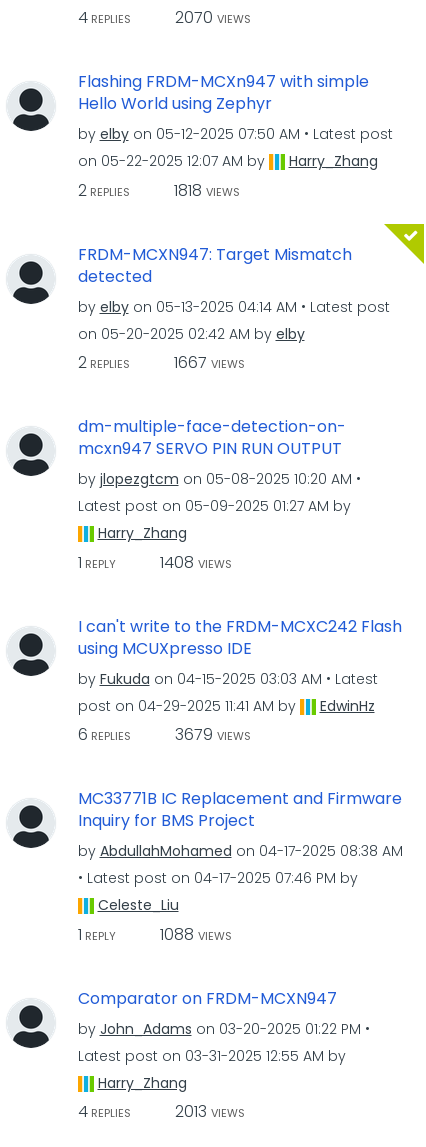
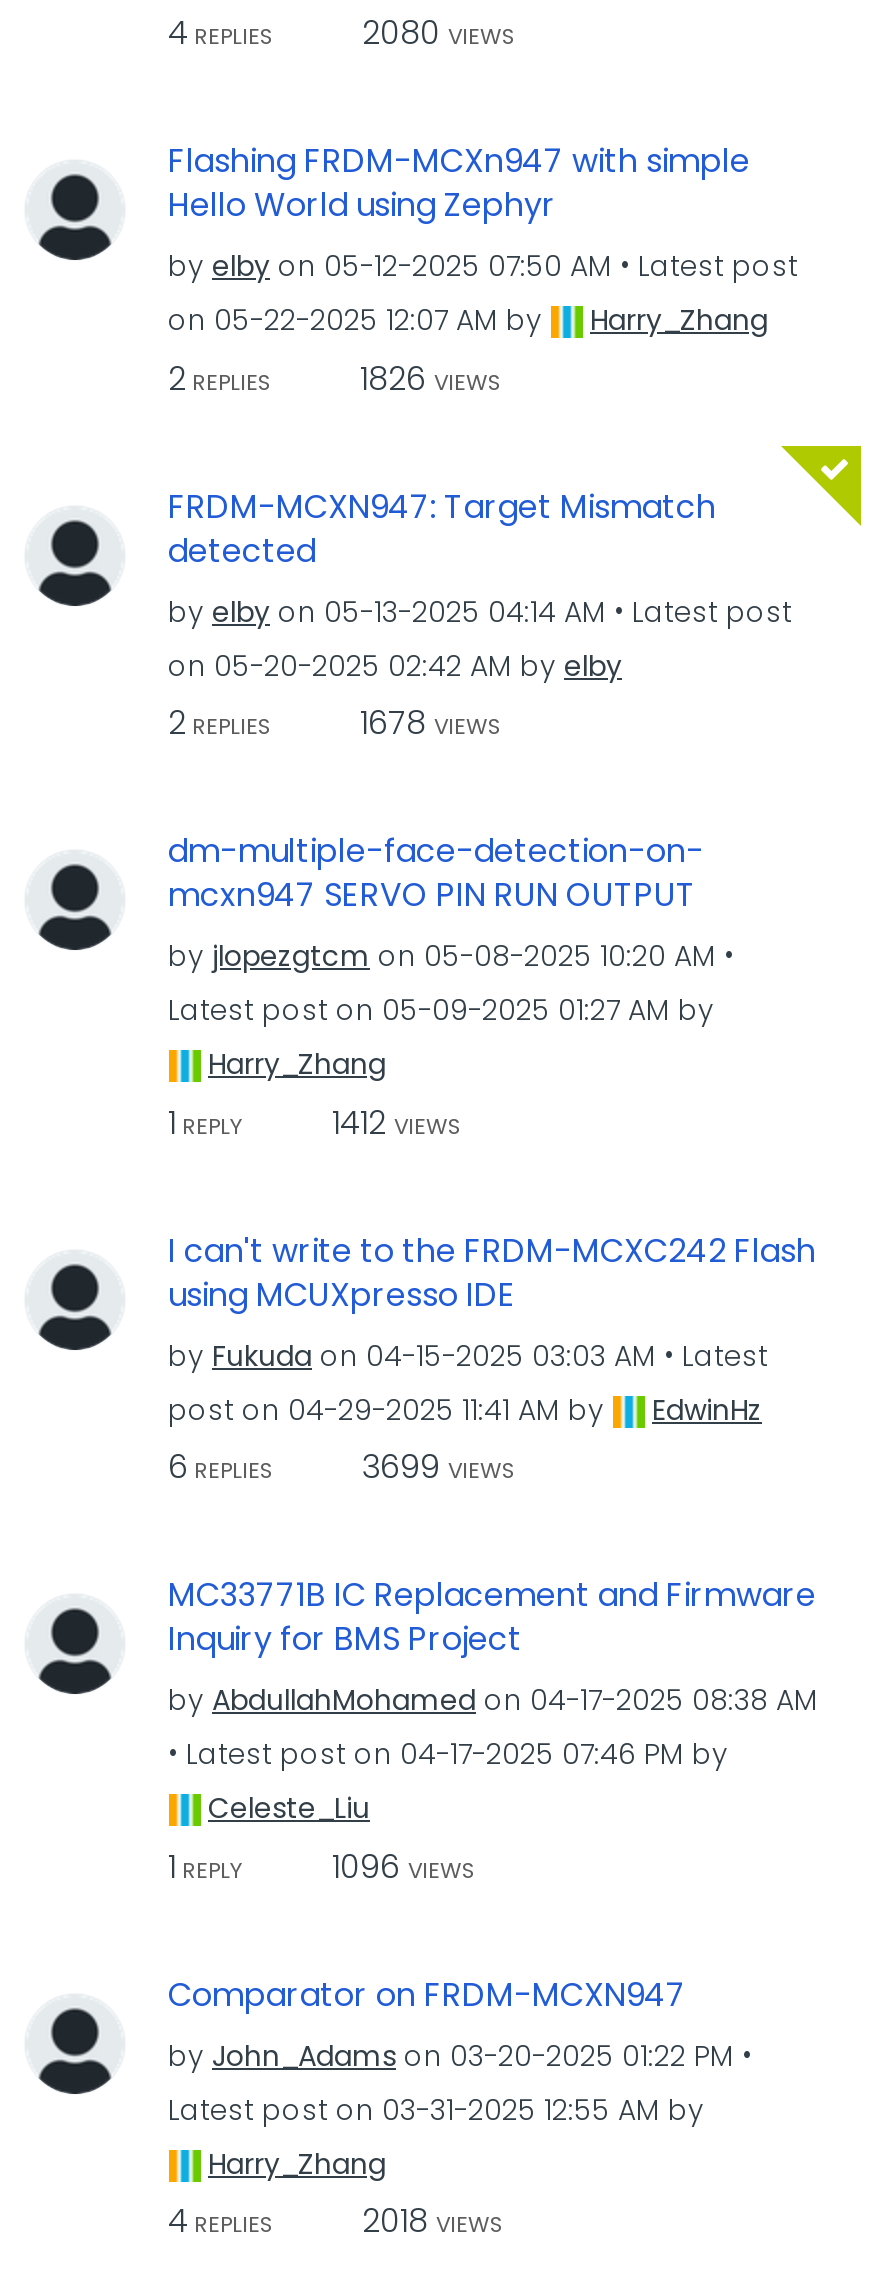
[77,6,250,29] 4 REPLIES 2070 VIEWS -> [168,10,516,56] 4 REPLIES 2080 VIEWS
[77,178,239,201] 2 REPLIES 1818 VIEWS -> [168,355,502,401] 2 REPLIES 1826 VIEWS
[77,351,244,374] 2 REPLIES 1667 VIEWS -> [168,700,502,746] 2 REPLIES 1678 VIEWS
[77,550,231,573] 1 REPLY 1408 VIEWS -> [168,1099,462,1145] 1 REPLY 1412 VIEWS
[77,723,250,746] 6 REPLIES 3679 VIEWS -> [168,1444,516,1490] 6 REPLIES 3699 VIEWS
[77,922,231,945] 1 REPLY 1088 VIEWS -> [168,1843,476,1889] 1 REPLY 1096 VIEWS
[77,1100,244,1123] 4 REPLIES 2013 VIEWS -> [168,2198,504,2244] 4 REPLIES 2018 VIEWS

